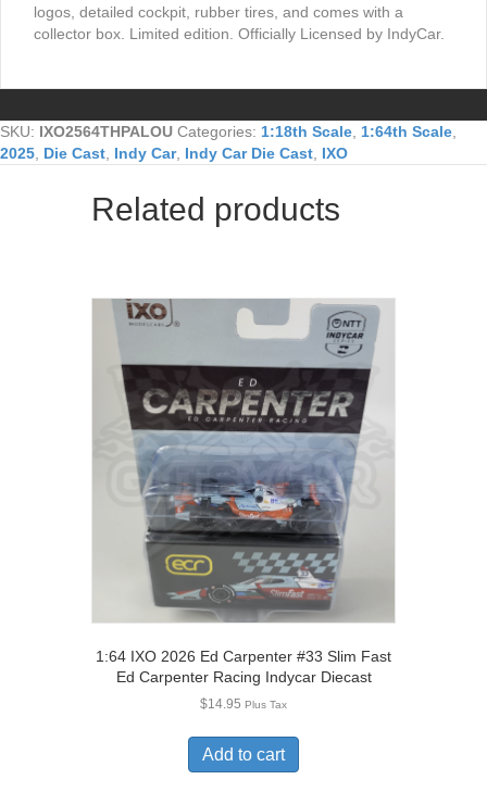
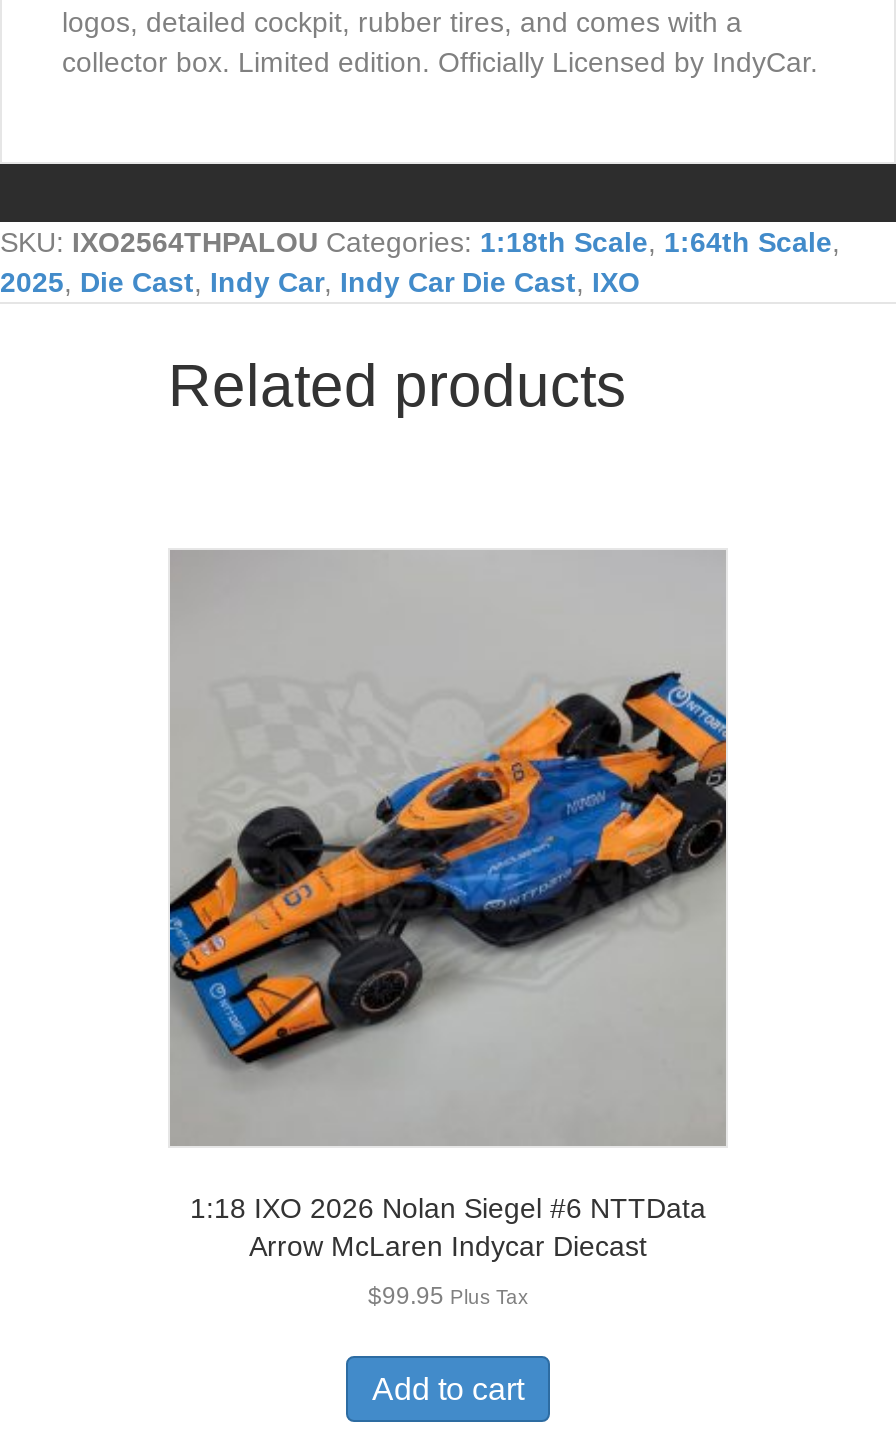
[92,299,395,685] [image] | 1:64 IXO 2026 Ed Carpenter #33 Slim Fast | Ed Carpenter Racing Indycar Diecast -> [168,552,728,1261] [image] | 1:18 IXO 2026 Nolan Siegel #6 NTTData | Arrow McLaren Indycar Diecast
[200,696,287,711] $14.95 Plus Tax -> [368,1281,528,1309] $99.95 Plus Tax

